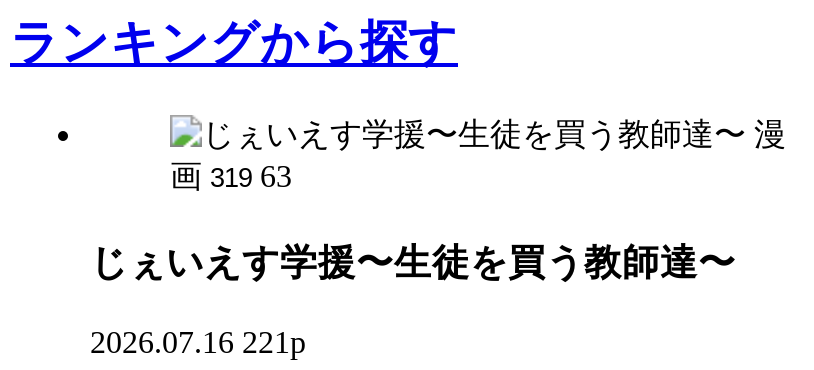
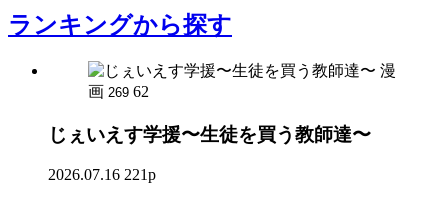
[170,159,292,193] 画 319 63 -> [88,83,149,100] 画 269 62

